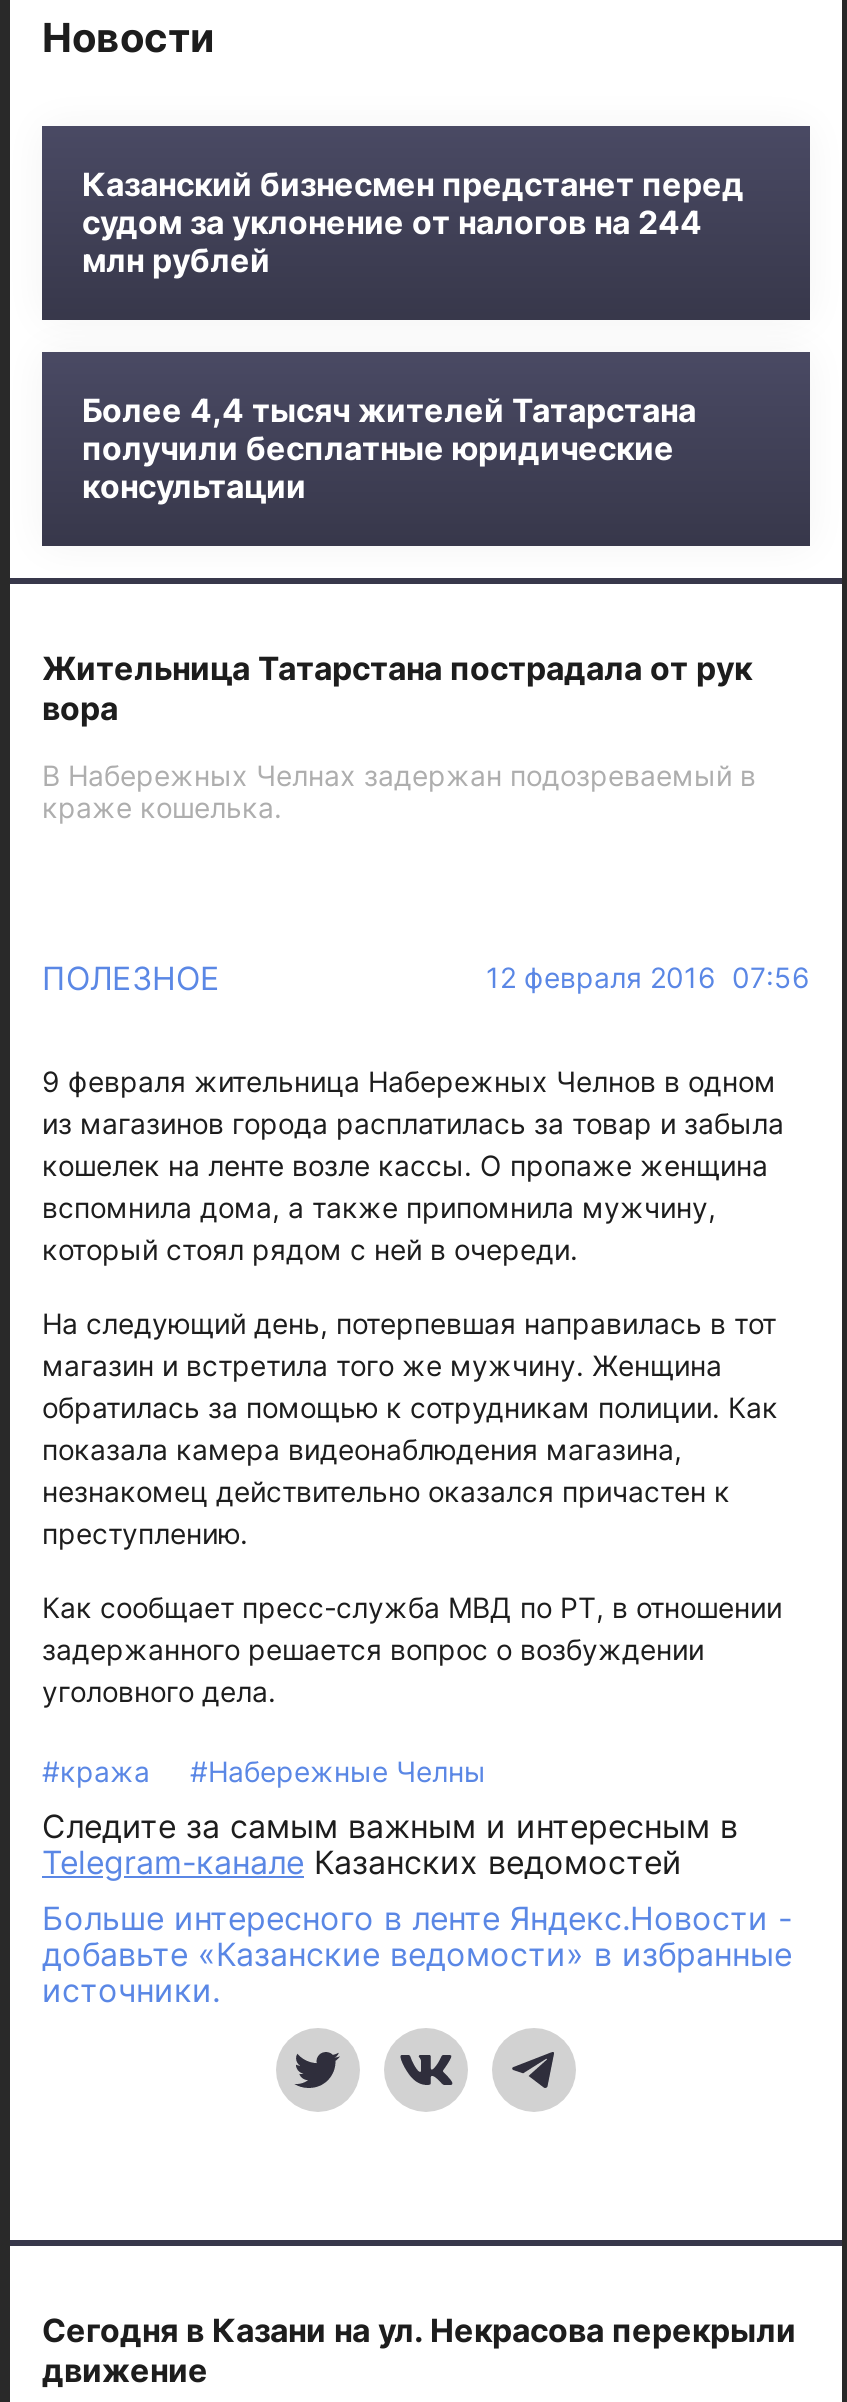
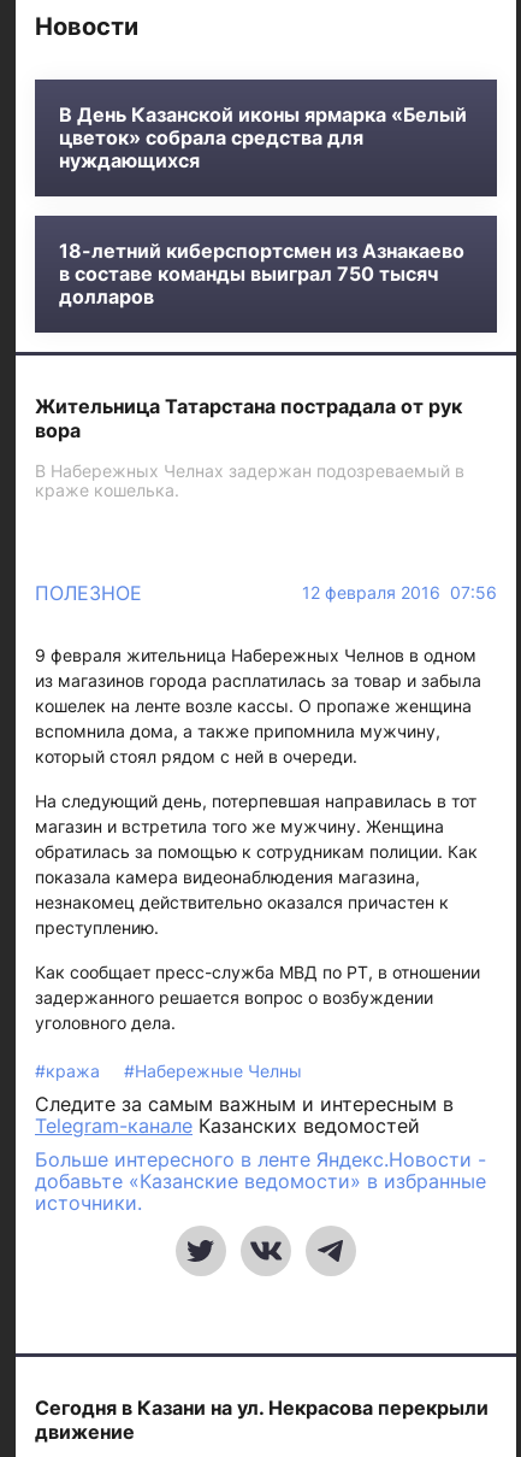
[82,164,744,280] Казанский бизнесмен предстанет перед | судом за уклонение от налогов на 244 | млн рублей -> [59,102,467,172] В День Казанской иконы ярмарка «Белый | цветок» собрала средства для | нуждающихся
[82,390,696,506] Более 4,4 тысяч жителей Татарстана | получили бесплатные юридические | консультации -> [59,239,464,309] 18-летний киберспортсмен из Азнакаево | в составе команды выиграл 750 тысяч | долларов

